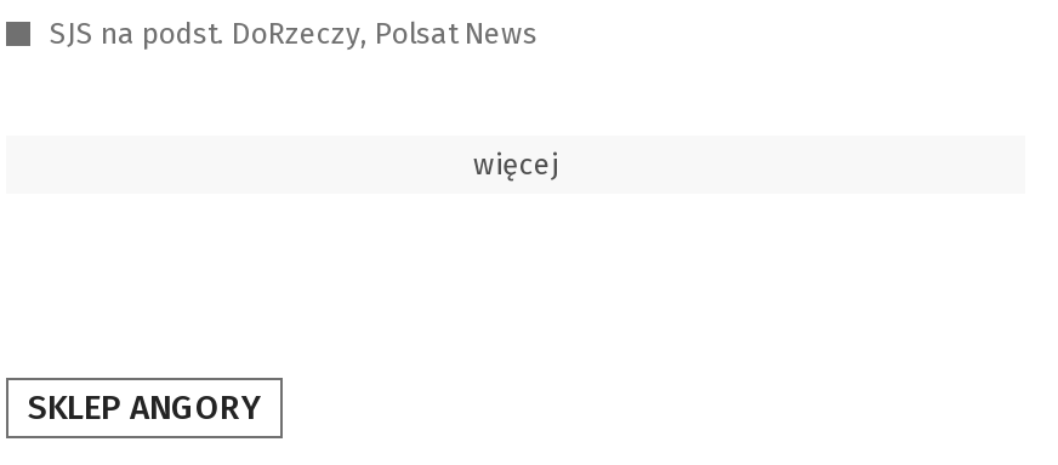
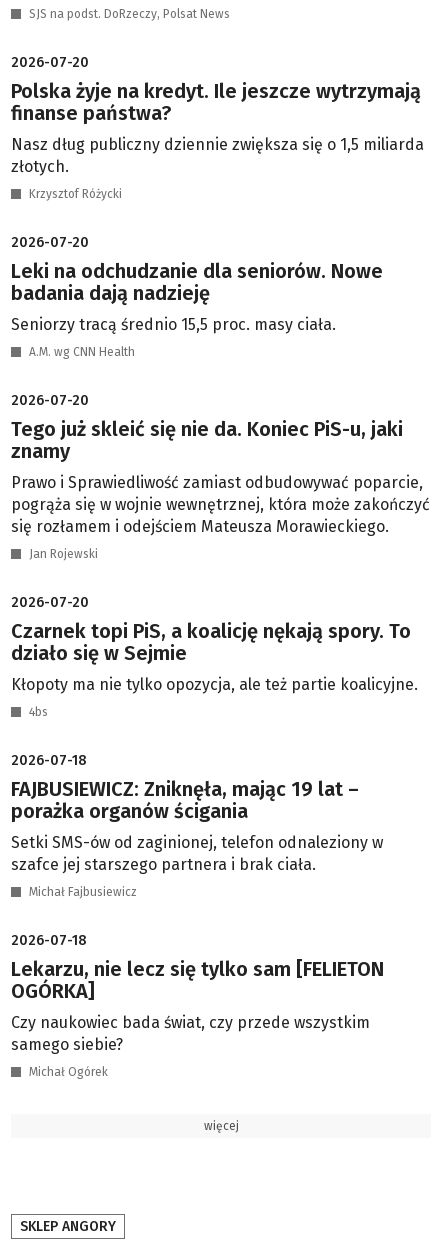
none -> [11,54,430,1079] 2026-07-20 | Polska żyje na kredyt. Ile jeszcze wytrzymają | finanse państwa? | Nasz dług publiczny dziennie zwiększa się o 1,5 miliarda | złotych. | Krzysztof Różycki | 2026-07-20 | Leki na odchudzanie dla seniorów. Nowe | badania dają nadzieję | Seniorzy tracą średnio 15,5 proc. masy ciała. | A.M. wg CNN Health | 2026-07-20 | Tego już skleić się nie da. Koniec PiS-u, jaki | znamy | Prawo i Sprawiedliwość zamiast odbudowywać poparcie, | pogrąża się w wojnie wewnętrznej, która może zakończyć | się rozłamem i odejściem Mateusza Morawieckiego. | Jan Rojewski | 2026-07-20 | Czarnek topi PiS, a koalicję nękają spory. To | działo się w Sejmie | Kłopoty ma nie tylko opozycja, ale też partie koalicyjne. | 4bs | 2026-07-18 | FAJBUSIEWICZ: Zniknęła, mając 19 lat – | porażka organów ścigania | Setki SMS-ów od zaginionej, telefon odnaleziony w | szafce jej starszego partnera i brak ciała. | Michał Fajbusiewicz | 2026-07-18 | Lekarzu, nie lecz się tylko sam [FELIETON | OGÓRKA] | Czy naukowiec bada świat, czy przede wszystkim | samego siebie? | Michał Ogórek

